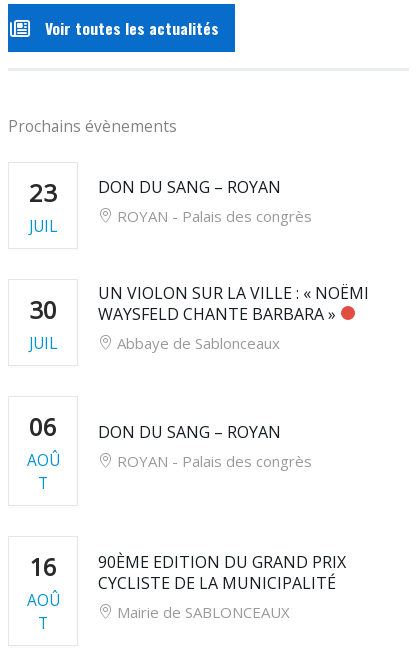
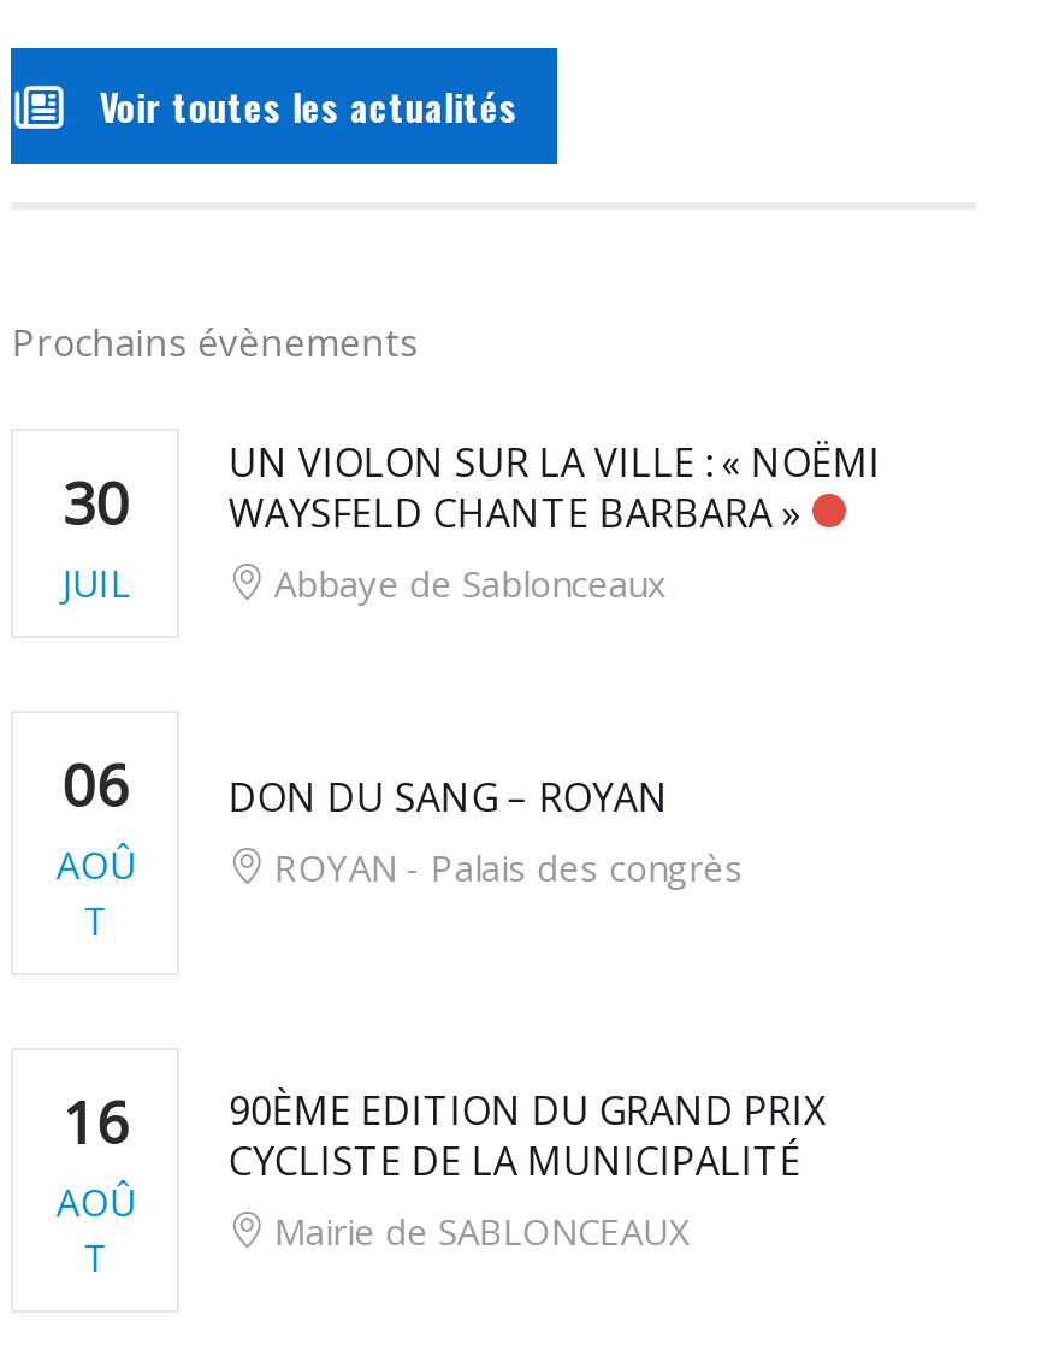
[29,176,57,237] 23 | JUIL -> none
[98,176,312,226] DON DU SANG – ROYAN | ROYAN - Palais des congrès -> none

